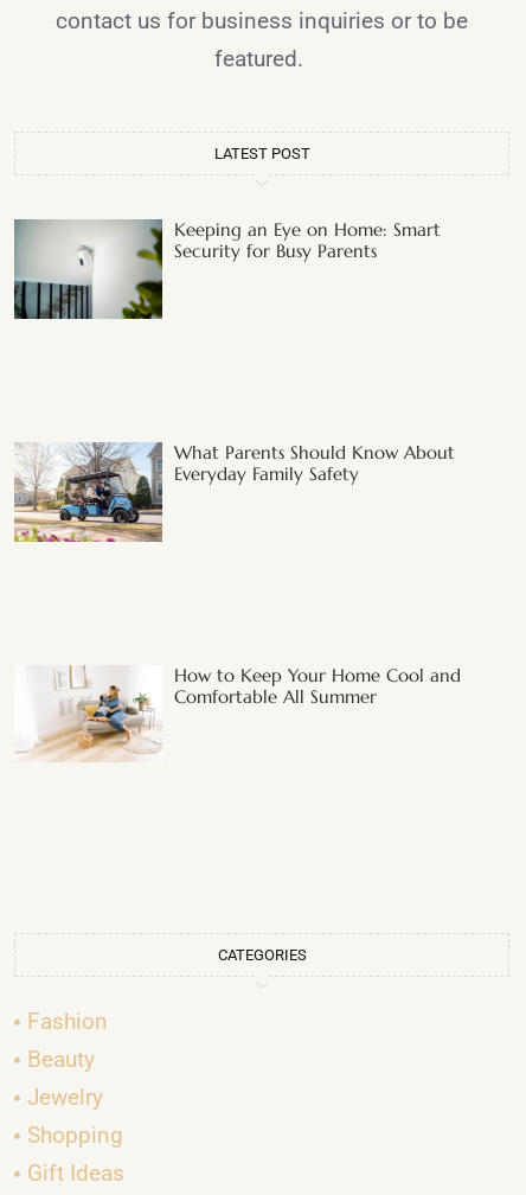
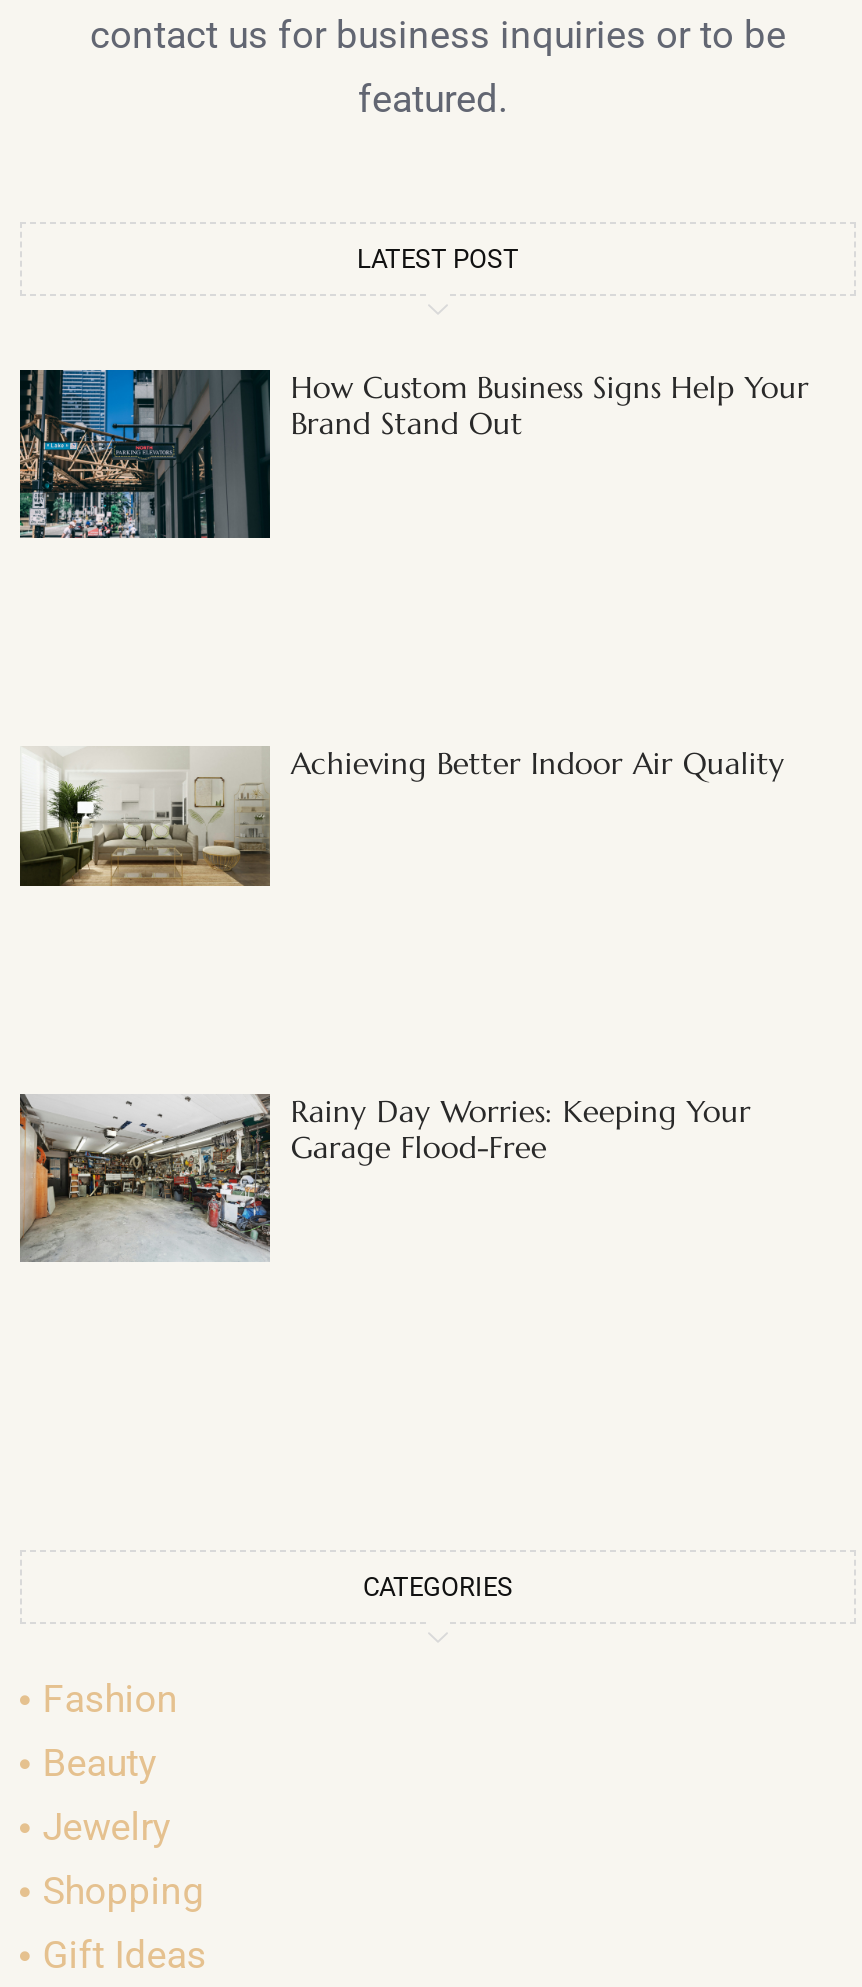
[13,218,441,320] [image] | Keeping an Eye on Home: Smart | Security for Busy Parents -> [18,368,809,540] [image] | How Custom Business Signs Help Your | Brand Stand Out
[13,441,455,543] [image] | What Parents Should Know About | Everyday Family Safety -> [18,744,785,890] [image] | Achieving Better Indoor Air Quality
[14,663,461,762] [image] | How to Keep Your Home Cool and | Comfortable All Summer -> [18,1092,751,1264] [image] | Rainy Day Worries: Keeping Your | Garage Flood-Free

